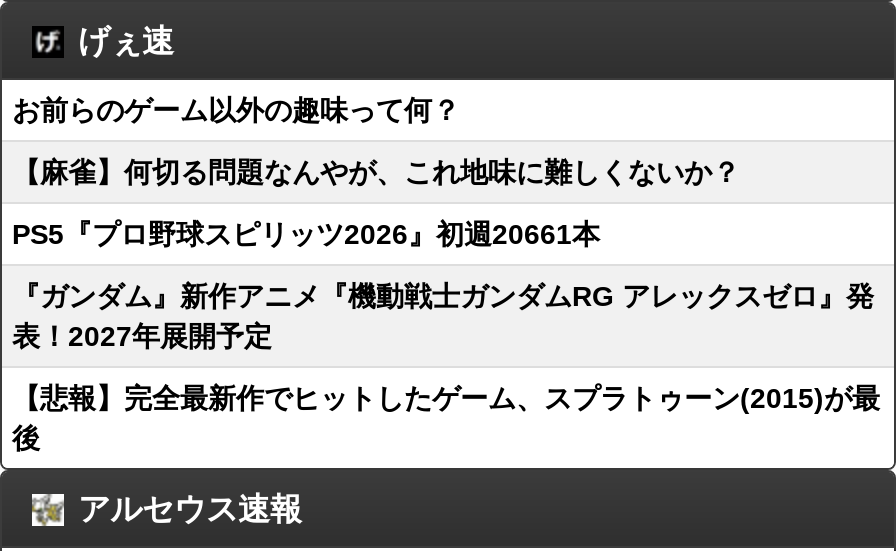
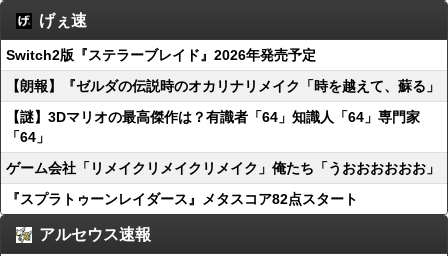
[12,94,460,126] お前らのゲーム以外の趣味って何？ -> [6,47,316,63] Switch2版『ステラーブレイド』2026年発売予定
[12,156,740,188] 【麻雀】何切る問題なんやが、これ地味に難しくないか？ -> [6,78,440,94] 【朗報】『ゼルダの伝説時のオカリナリメイク「時を越えて、蘇る」
[12,218,600,250] PS5『プロ野球スピリッツ2026』初週20661本 -> [6,109,420,145] 【謎】3Dマリオの最高傑作は？有識者「64」知識人「64」専門家 | 「64」
[12,280,874,352] 『ガンダム』新作アニメ『機動戦士ガンダムRG アレックスゼロ』発 | 表！2027年展開予定 -> [6,160,440,176] ゲーム会社「リメイクリメイクリメイク」俺たち「うおおおおおお」
[12,382,880,454] 【悲報】完全最新作でヒットしたゲーム、スプラトゥーン(2015)が最 | 後 -> [6,191,358,207] 『スプラトゥーンレイダース』メタスコア82点スタート

